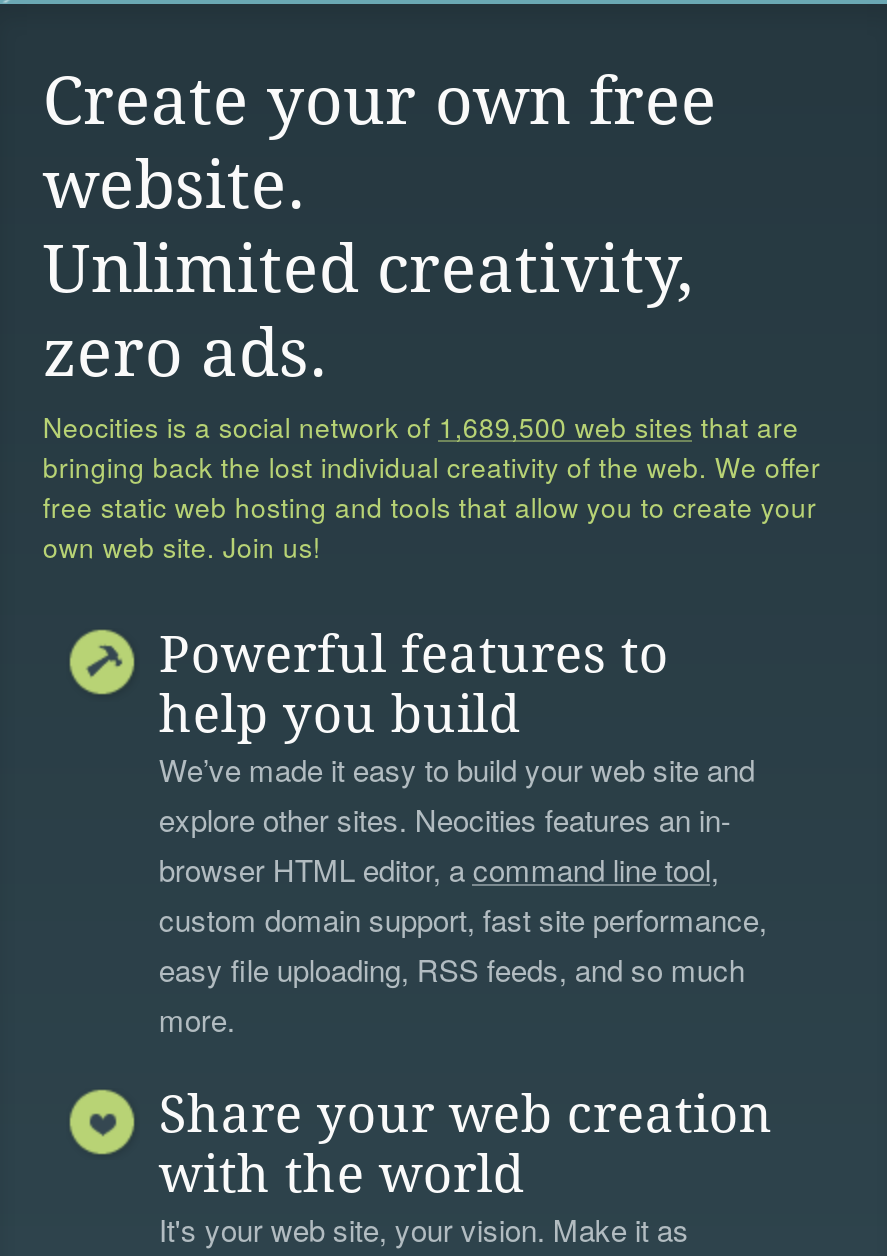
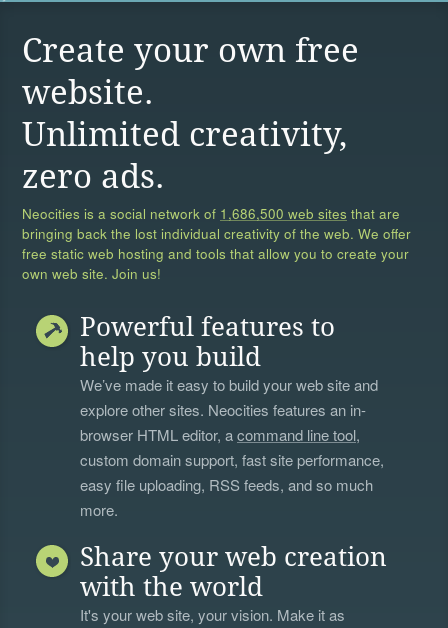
[43,408,799,446] Neocities is a social network of 1,689,500 web sites that are -> [22,204,400,223] Neocities is a social network of 1,686,500 web sites that are

